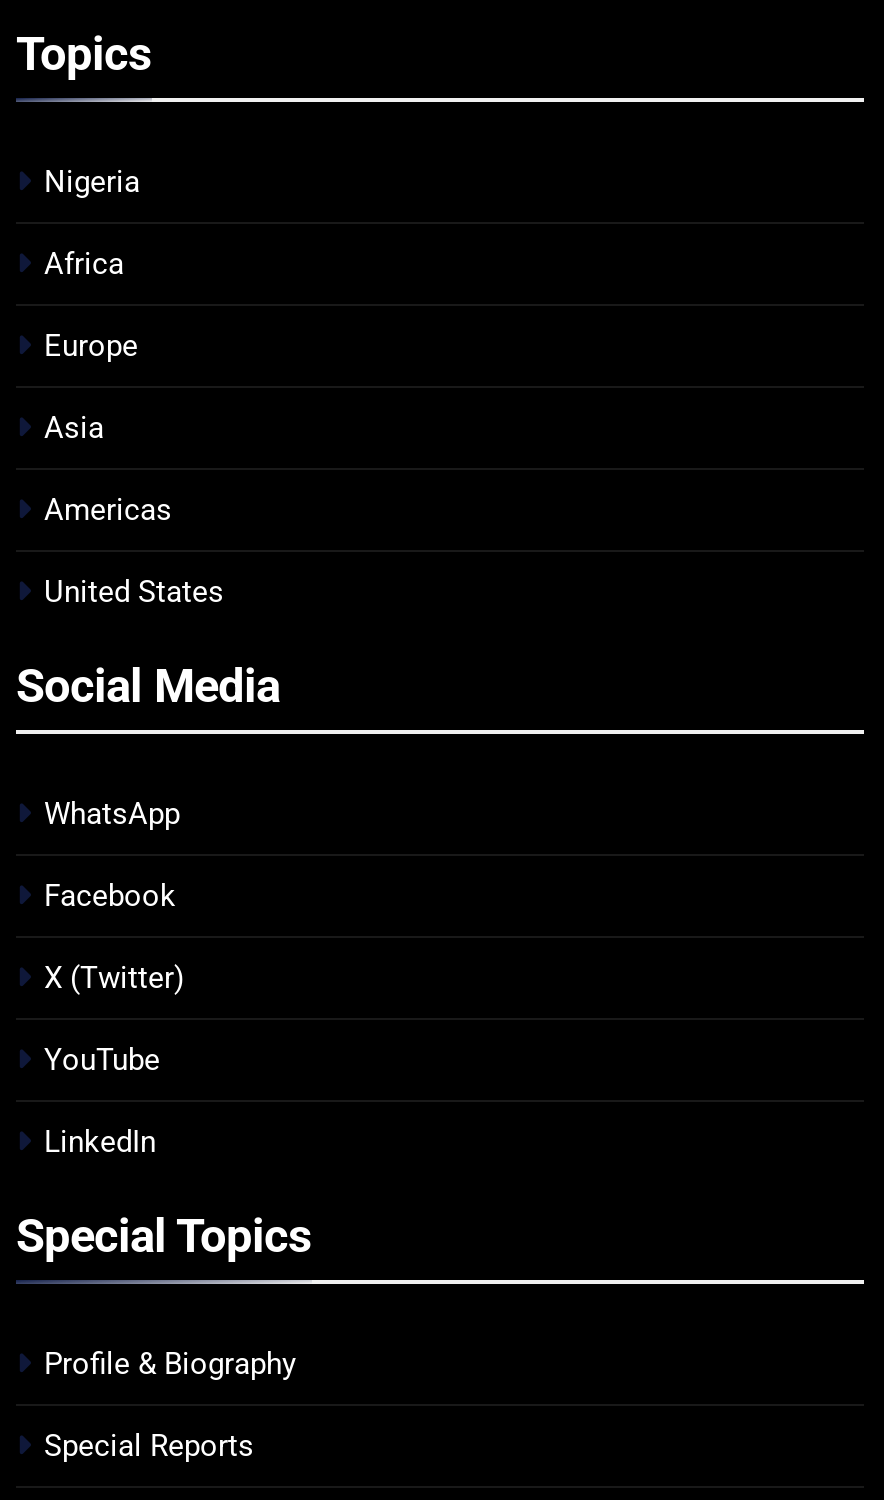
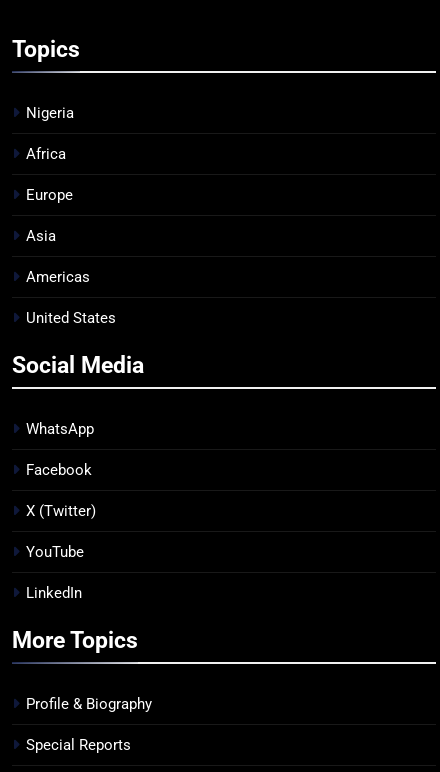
[16,1209,312,1265] Special Topics -> [12,625,138,653] More Topics

